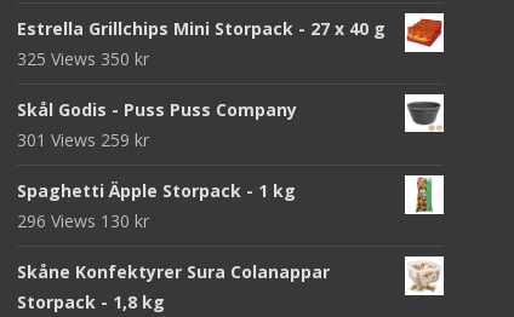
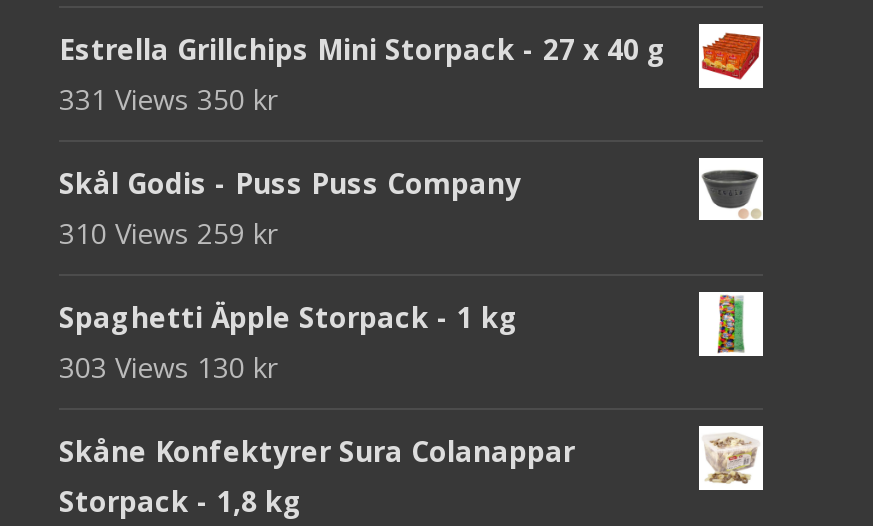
[17,47,149,70] 325 Views 350 kr -> [59,80,277,118] 331 Views 350 kr
[17,128,149,151] 301 Views 259 kr -> [59,214,277,252] 310 Views 259 kr
[17,209,149,232] 296 Views 130 kr -> [59,348,277,386] 303 Views 130 kr

